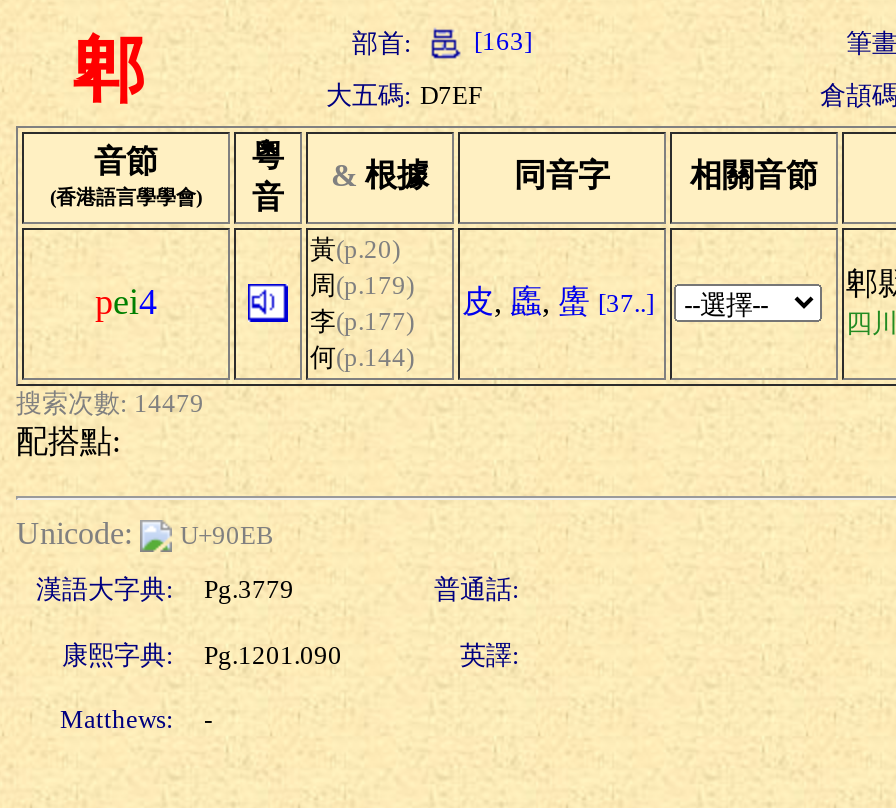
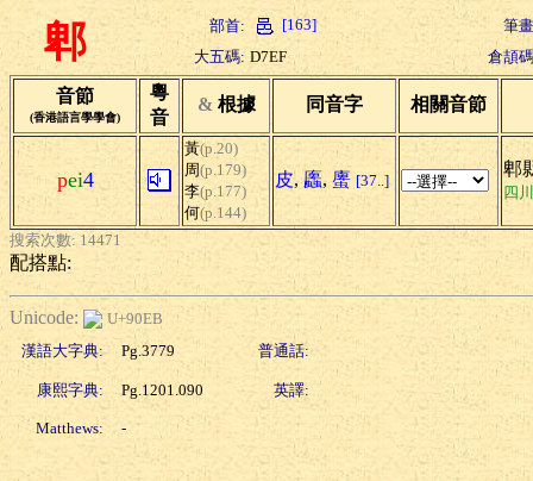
[16,388,204,418] 搜索次數: 14479 -> [10,231,121,249] 搜索次數: 14471

